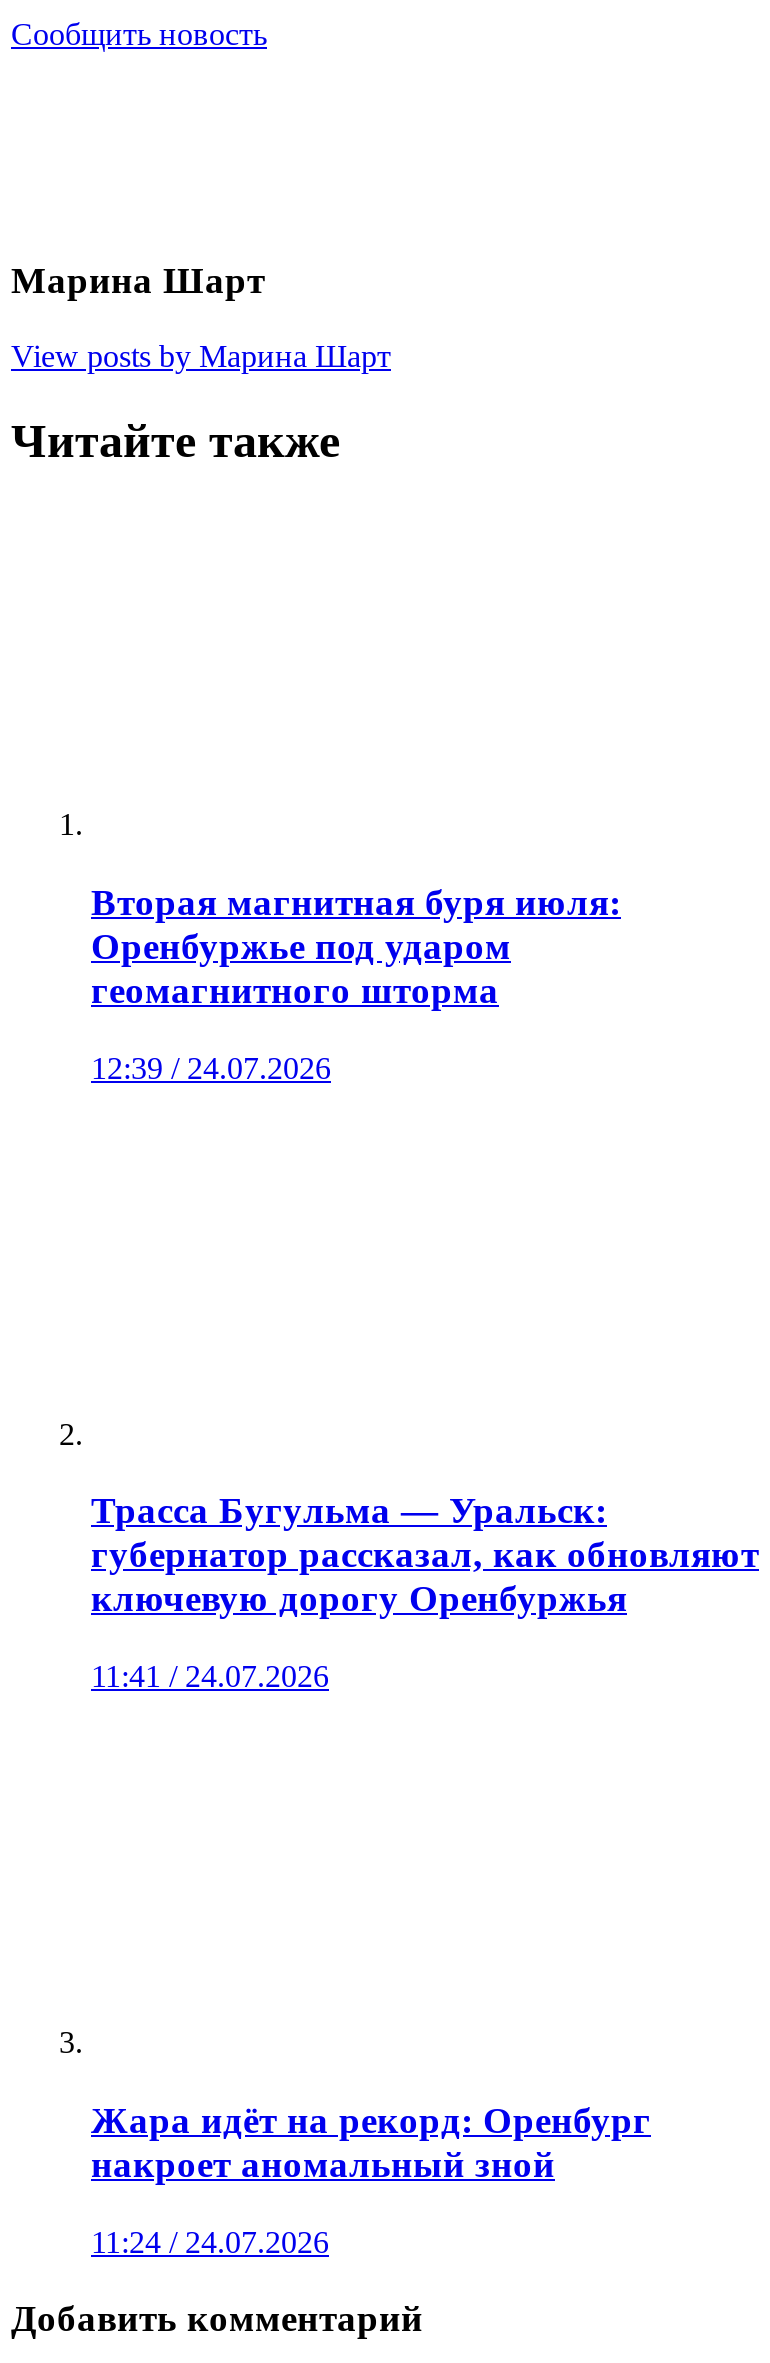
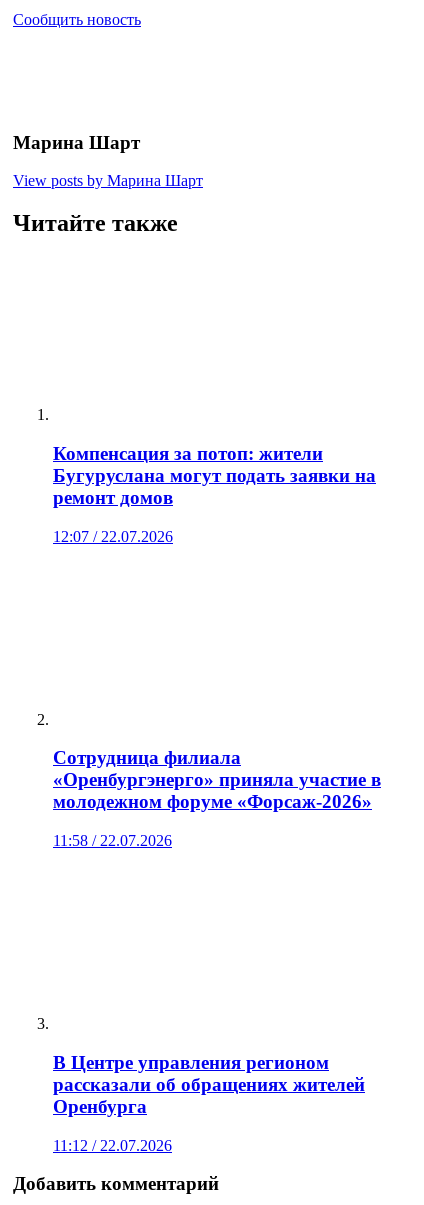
[91,881,621,1011] Вторая магнитная буря июля: | Оренбуржье под ударом | геомагнитного шторма -> [53,443,376,508] Компенсация за потоп: жители | Бугуруслана могут подать заявки на | ремонт домов
[91,1050,331,1084] 12:39 / 24.07.2026 -> [53,528,173,545] 12:07 / 22.07.2026
[91,1490,759,1620] Трасса Бугульма — Уральск: | губернатор рассказал, как обновляют | ключевую дорогу Оренбуржья -> [53,747,381,812] Сотрудница филиала | «Оренбургэнерго» приняла участие в | молодежном форуме «Форсаж-2026»
[91,1659,329,1693] 11:41 / 24.07.2026 -> [53,832,172,849] 11:58 / 22.07.2026
[91,2099,651,2185] Жара идёт на рекорд: Оренбург | накроет аномальный зной -> [53,1052,365,1117] В Центре управления регионом | рассказали об обращениях жителей | Оренбурга
[91,2224,329,2258] 11:24 / 24.07.2026 -> [53,1136,172,1153] 11:12 / 22.07.2026

